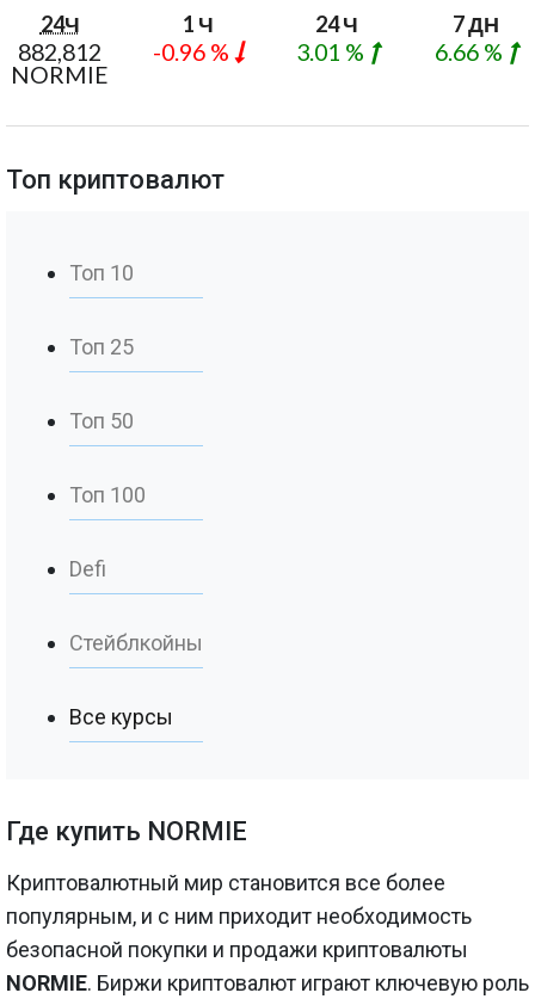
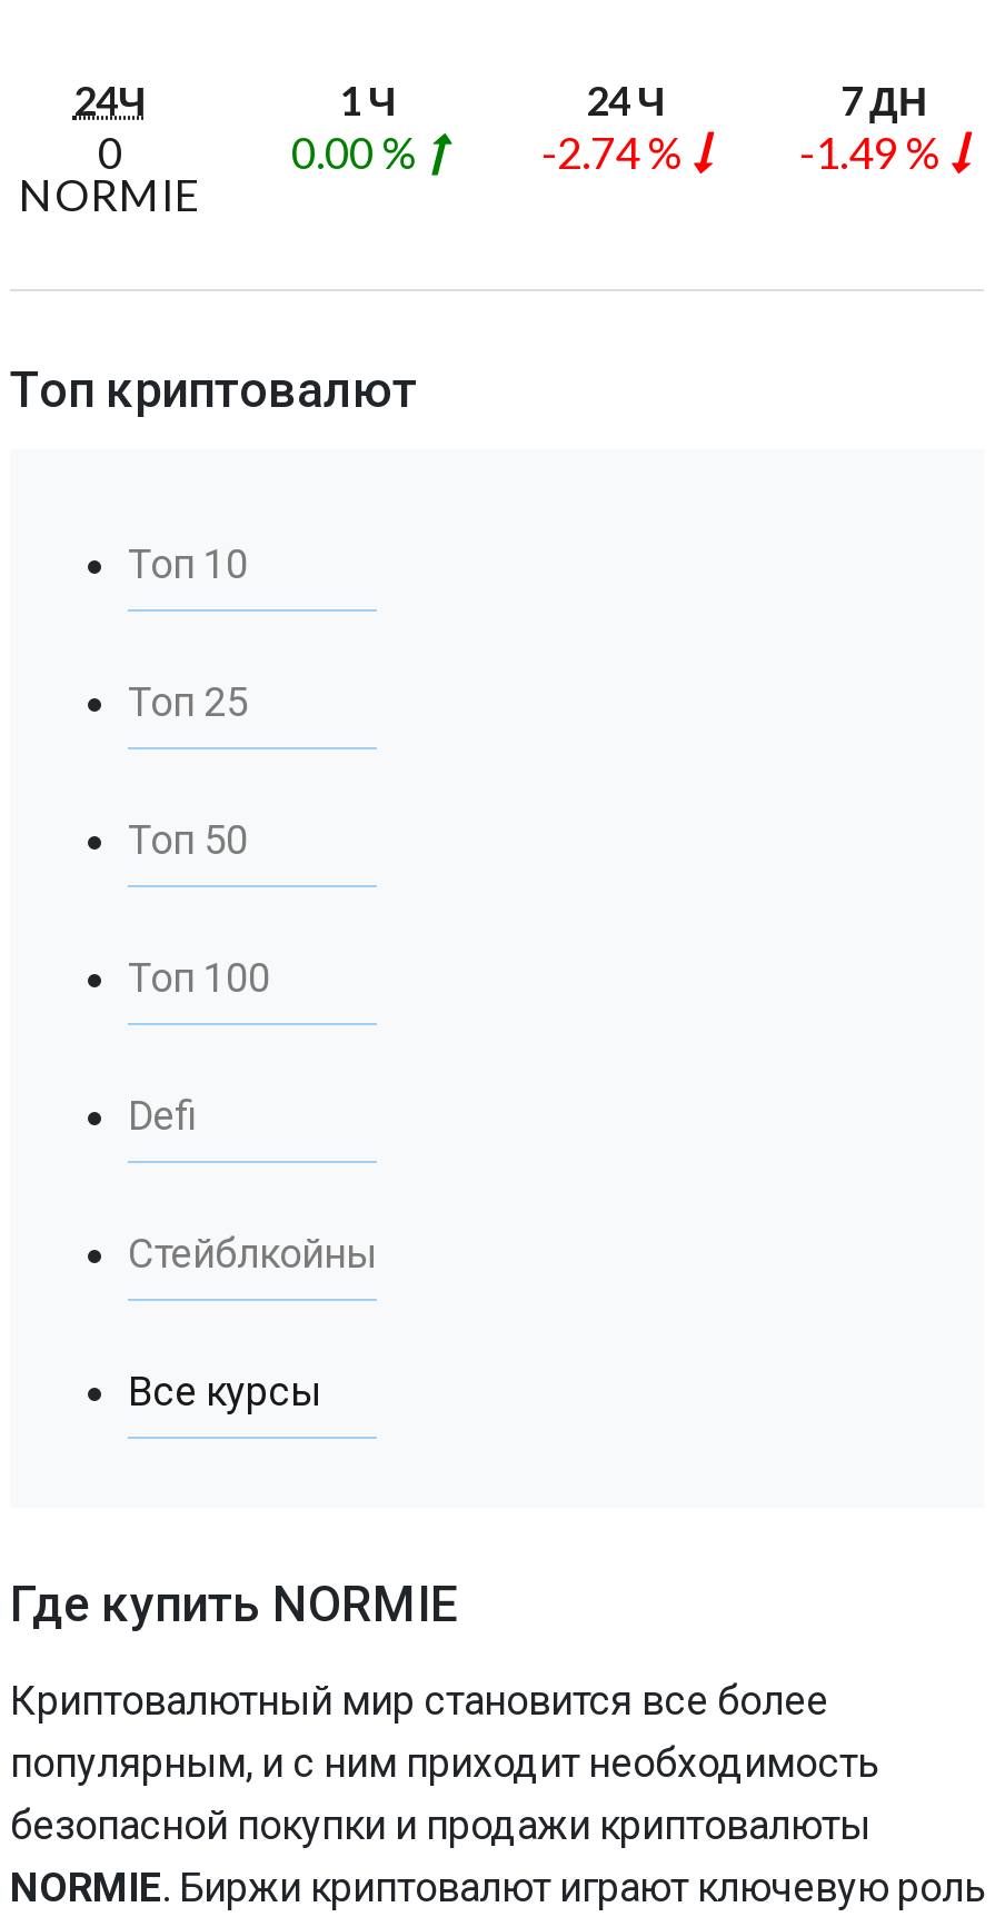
[18,38,102,66] 882,812 -> [98,127,122,178] 0
[153,38,234,66] -0.96 % -> [291,127,427,178] 0.00 %
[296,38,368,66] 3.01 % -> [541,127,693,178] -2.74 %
[434,38,507,66] 6.66 % -> [799,127,951,178] -1.49 %

